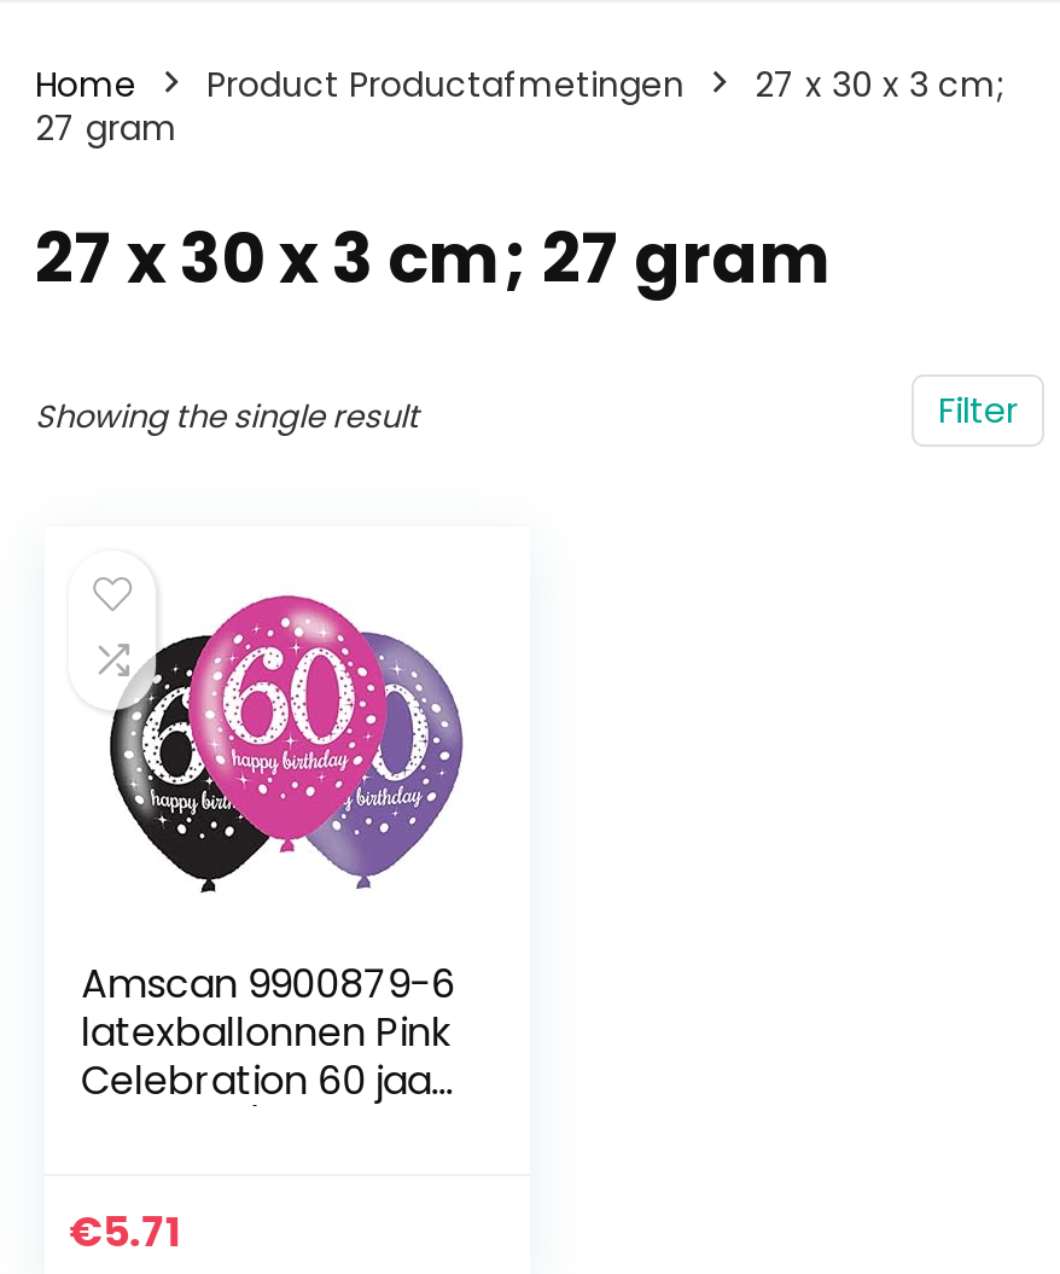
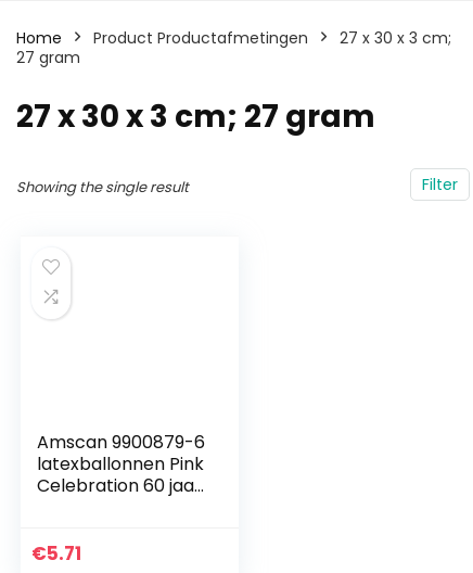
[107,592,465,894] [image] -> none

